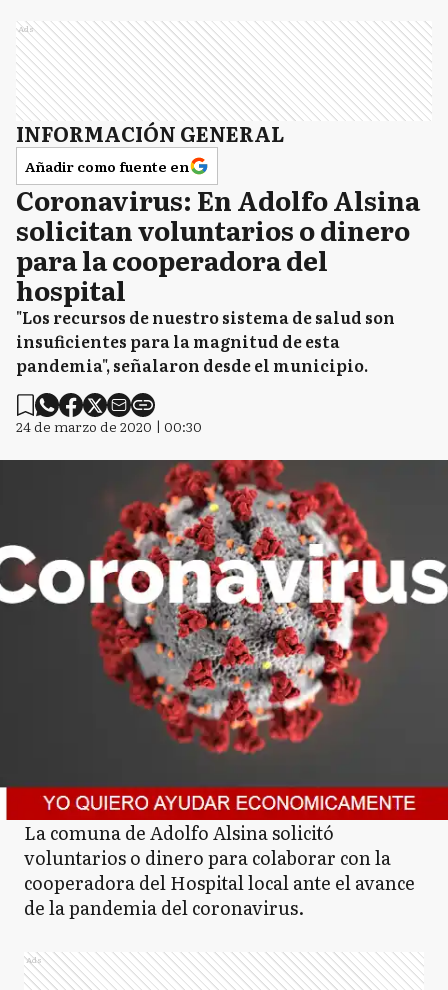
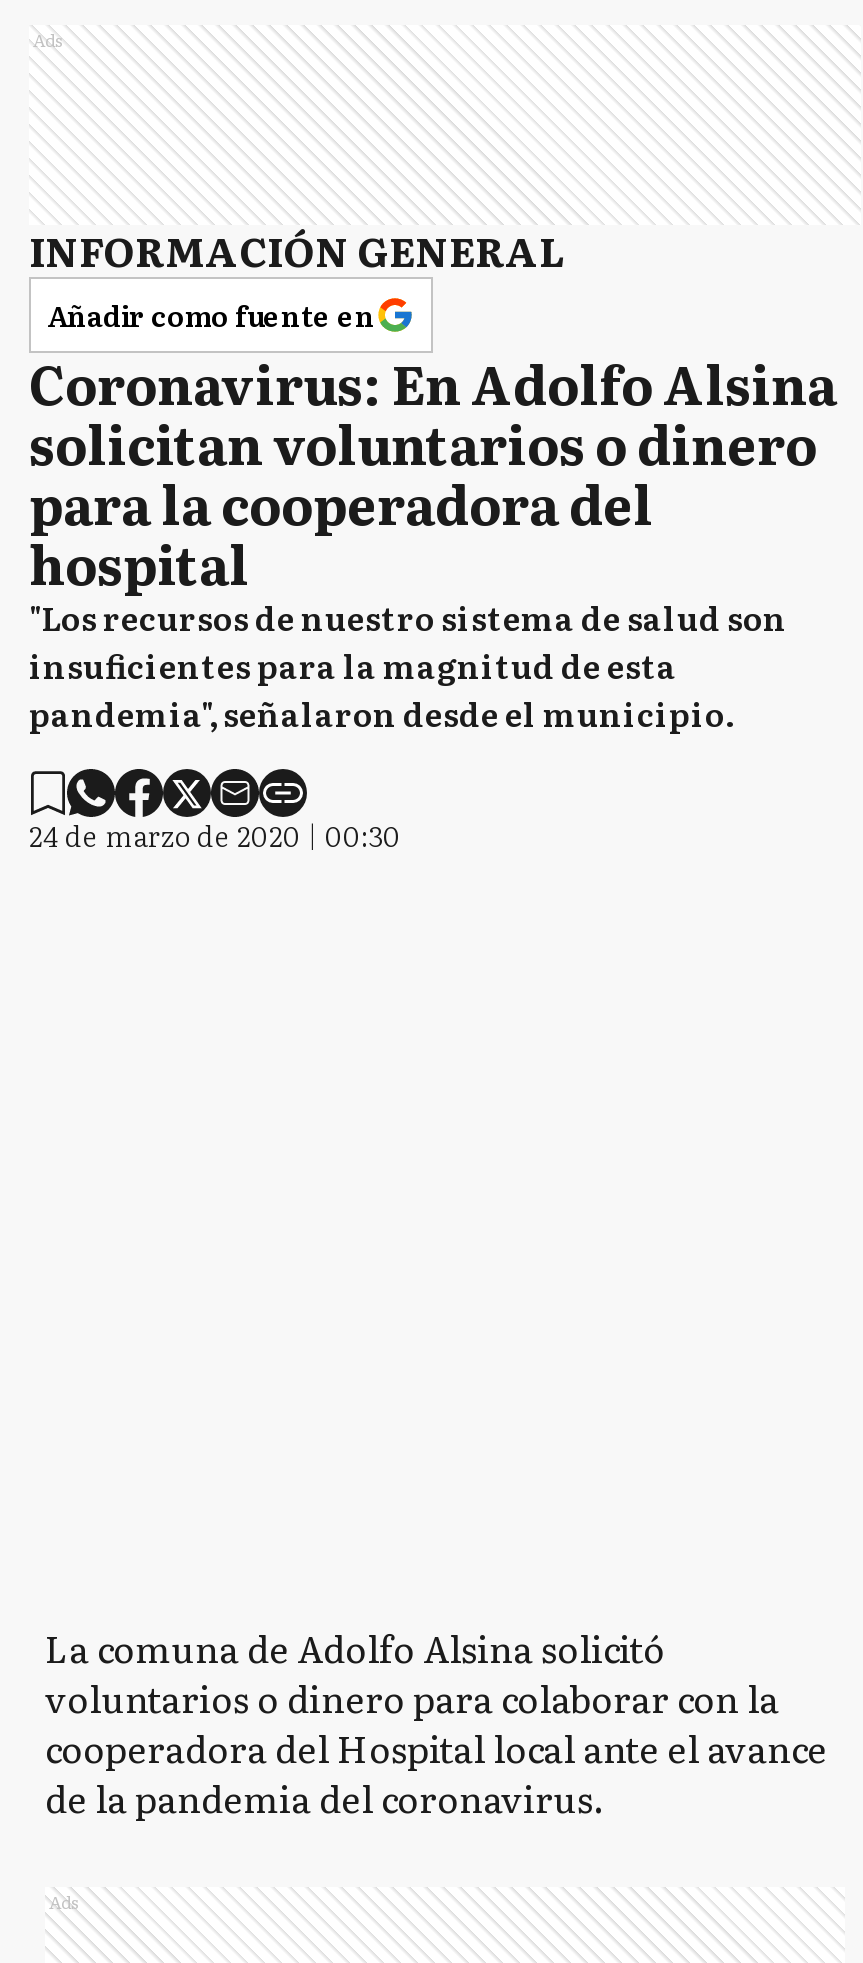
[3,459,445,821] [image] -> none

